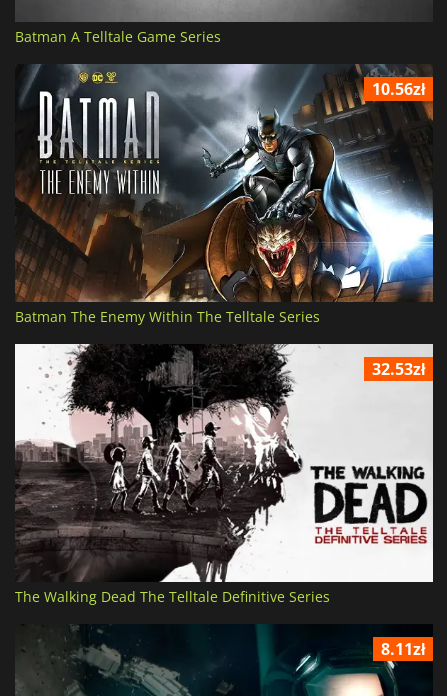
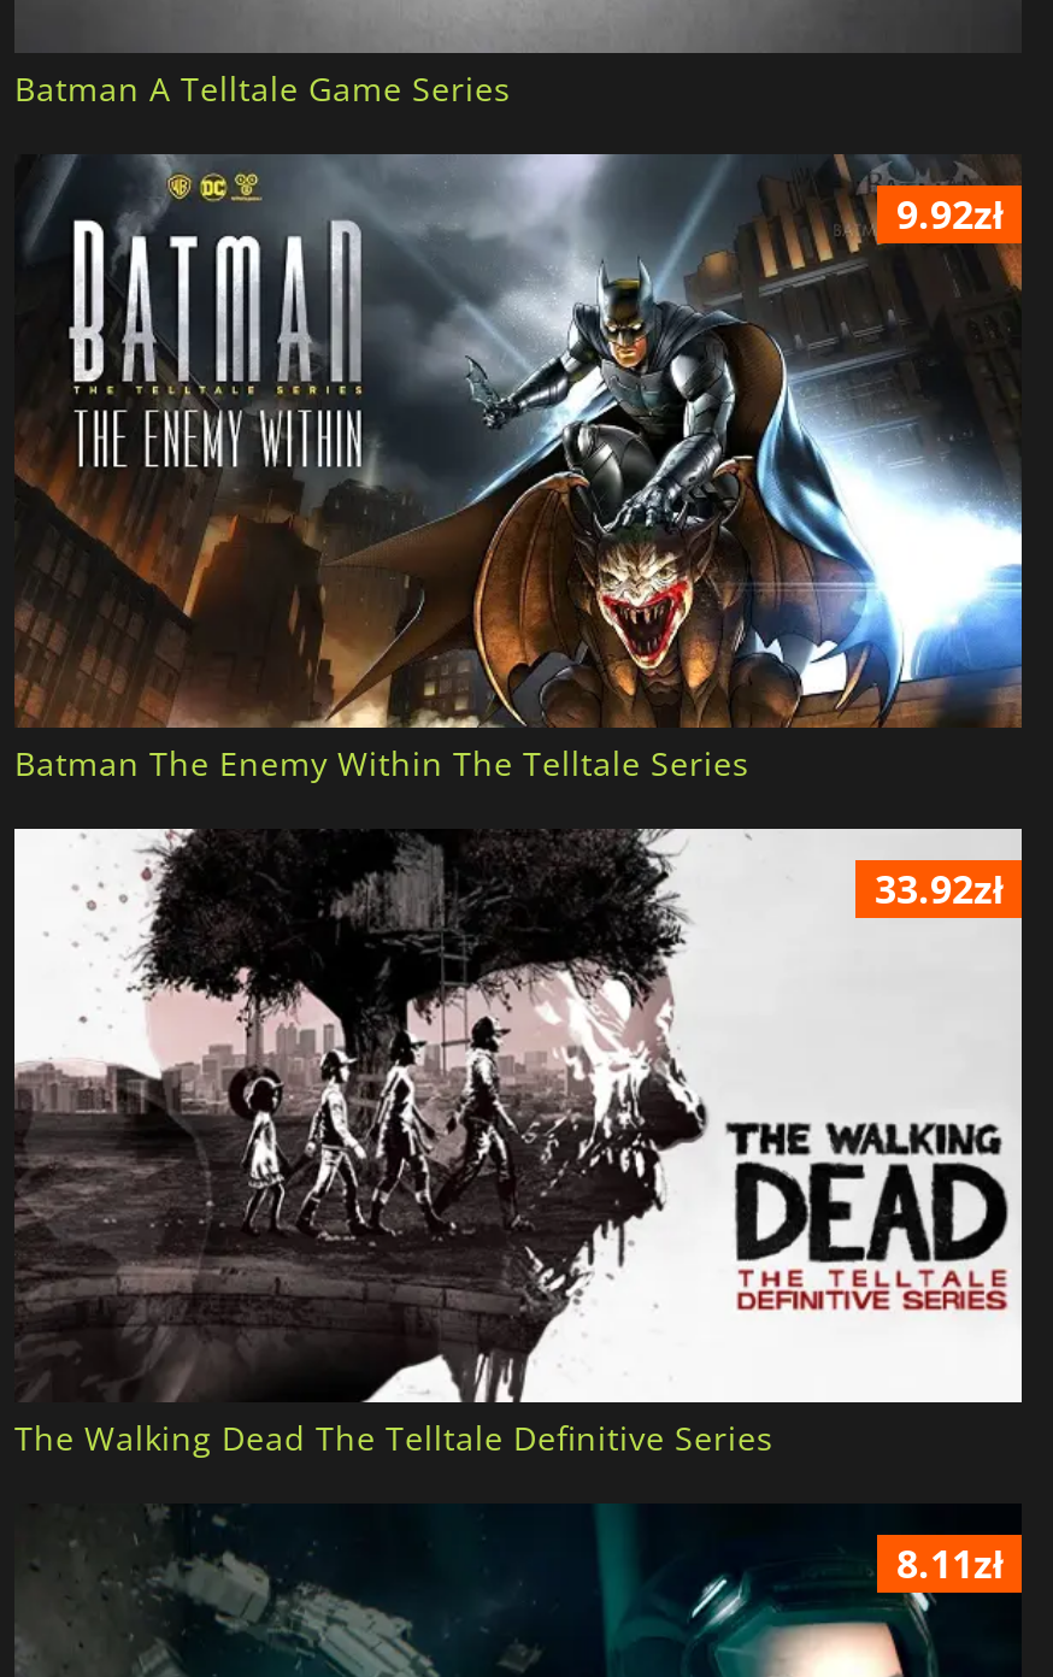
[372,78,425,100] 10.56zł -> [896,189,1002,242] 9.92zł
[372,358,425,380] 32.53zł -> [875,864,1002,917] 33.92zł

